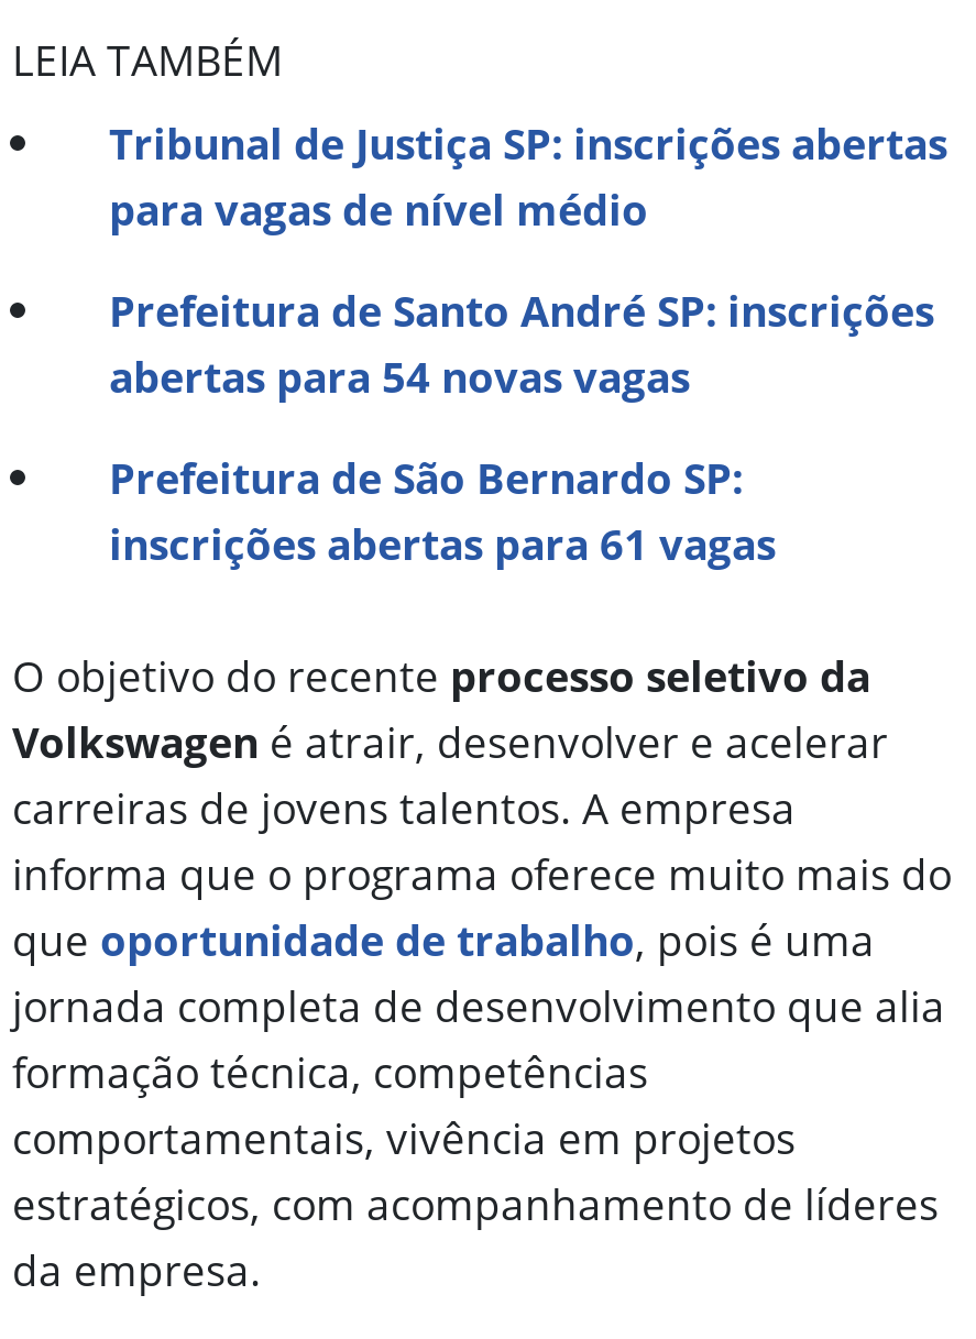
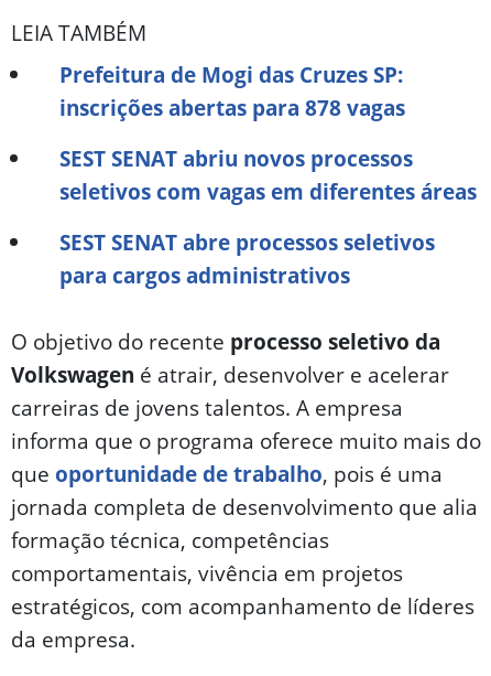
[109,114,947,239] Tribunal de Justiça SP: inscrições abertas | para vagas de nível médio -> [59,60,405,123] Prefeitura de Mogi das Cruzes SP: | inscrições abertas para 878 vagas
[109,281,934,406] Prefeitura de Santo André SP: inscrições | abertas para 54 novas vagas -> [59,143,477,206] SEST SENAT abriu novos processos | seletivos com vagas em diferentes áreas
[109,448,776,573] Prefeitura de São Bernardo SP: | inscrições abertas para 61 vagas -> [59,227,435,290] SEST SENAT abre processos seletivos | para cargos administrativos

